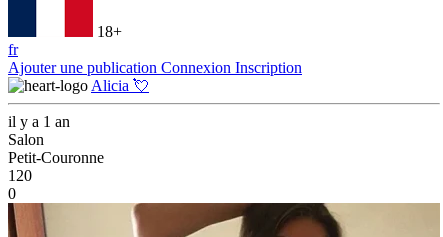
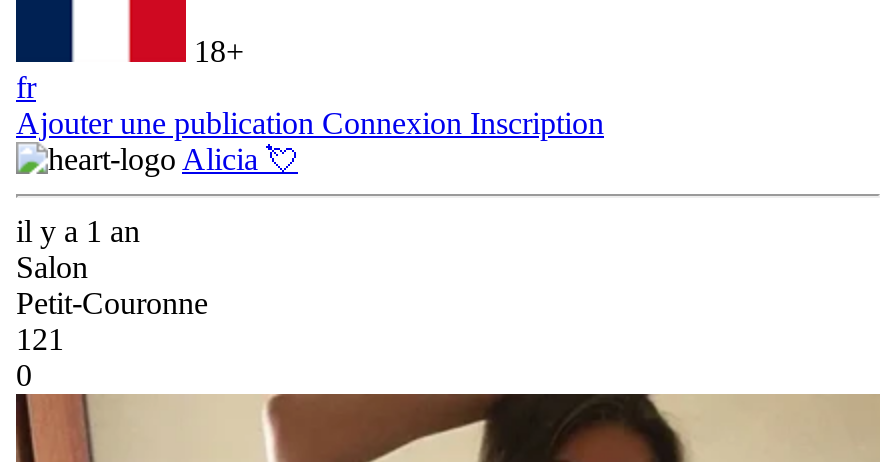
[8,167,32,184] 120 -> [16,322,64,356] 121

